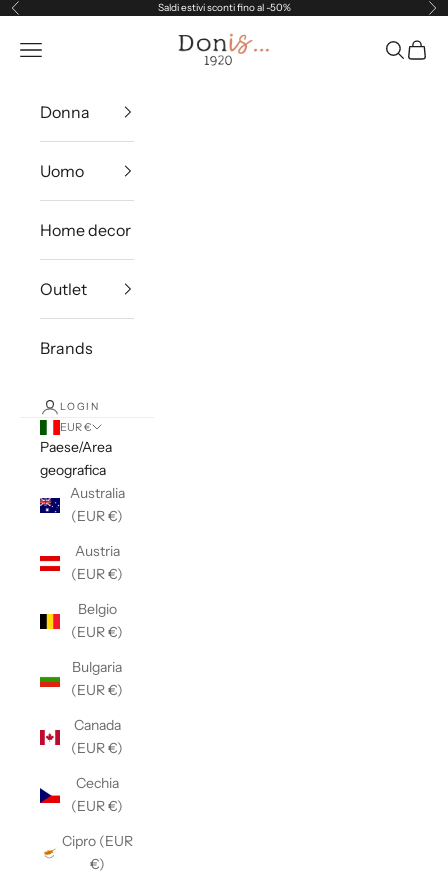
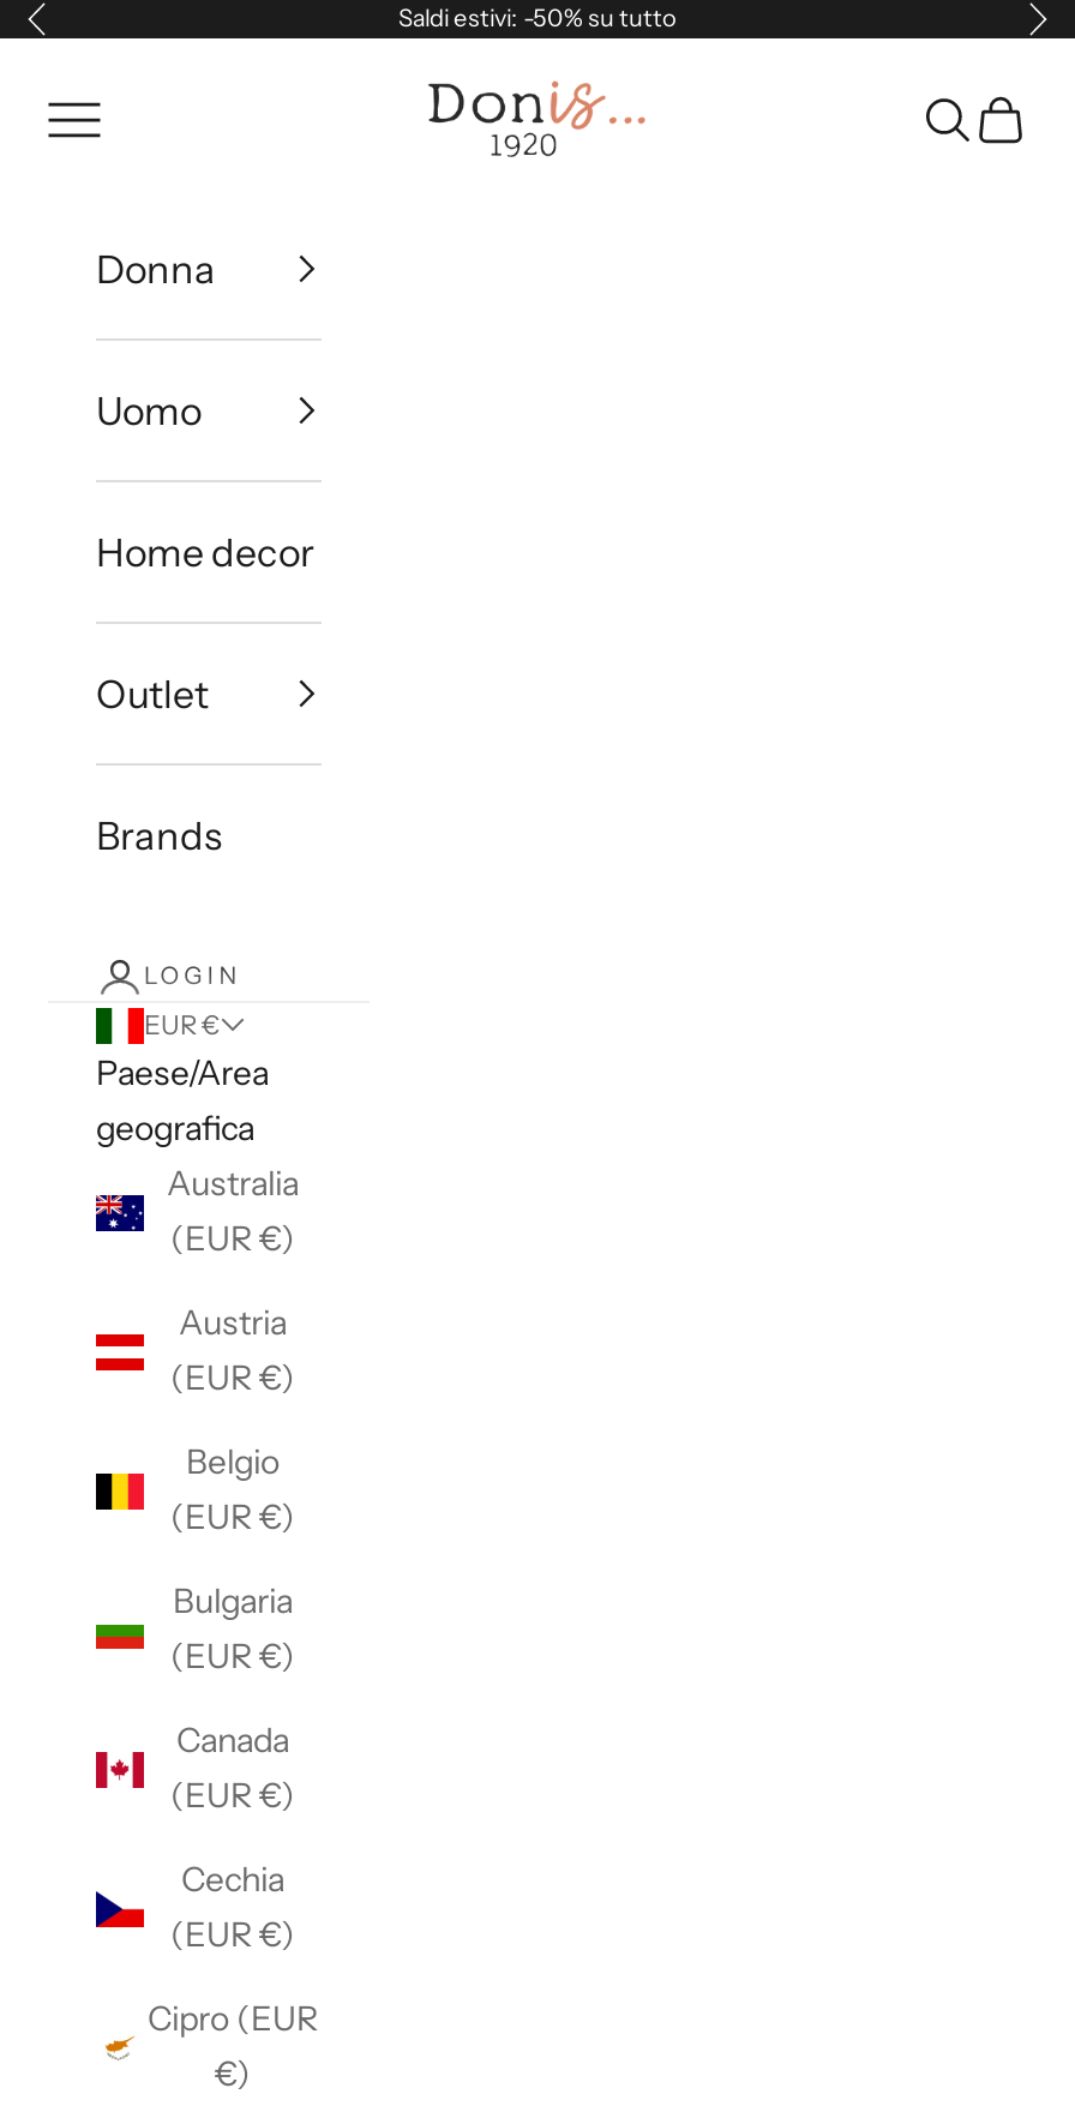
[157,1,290,14] Saldi estivi sconti fino al -50% -> [398,2,677,34] Saldi estivi: -50% su tutto

